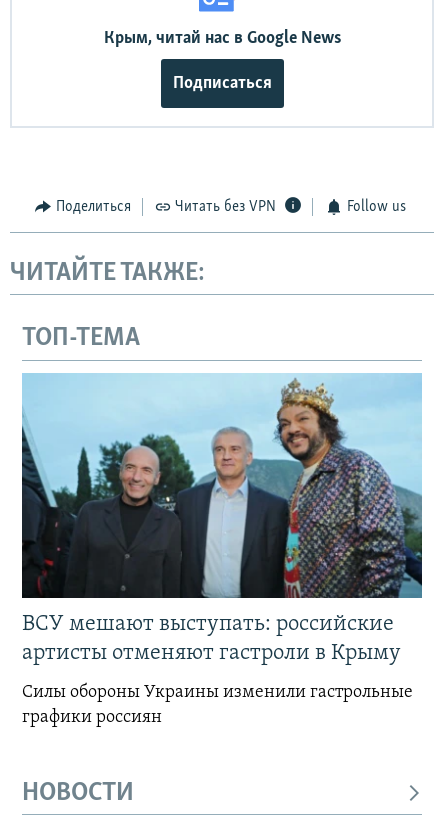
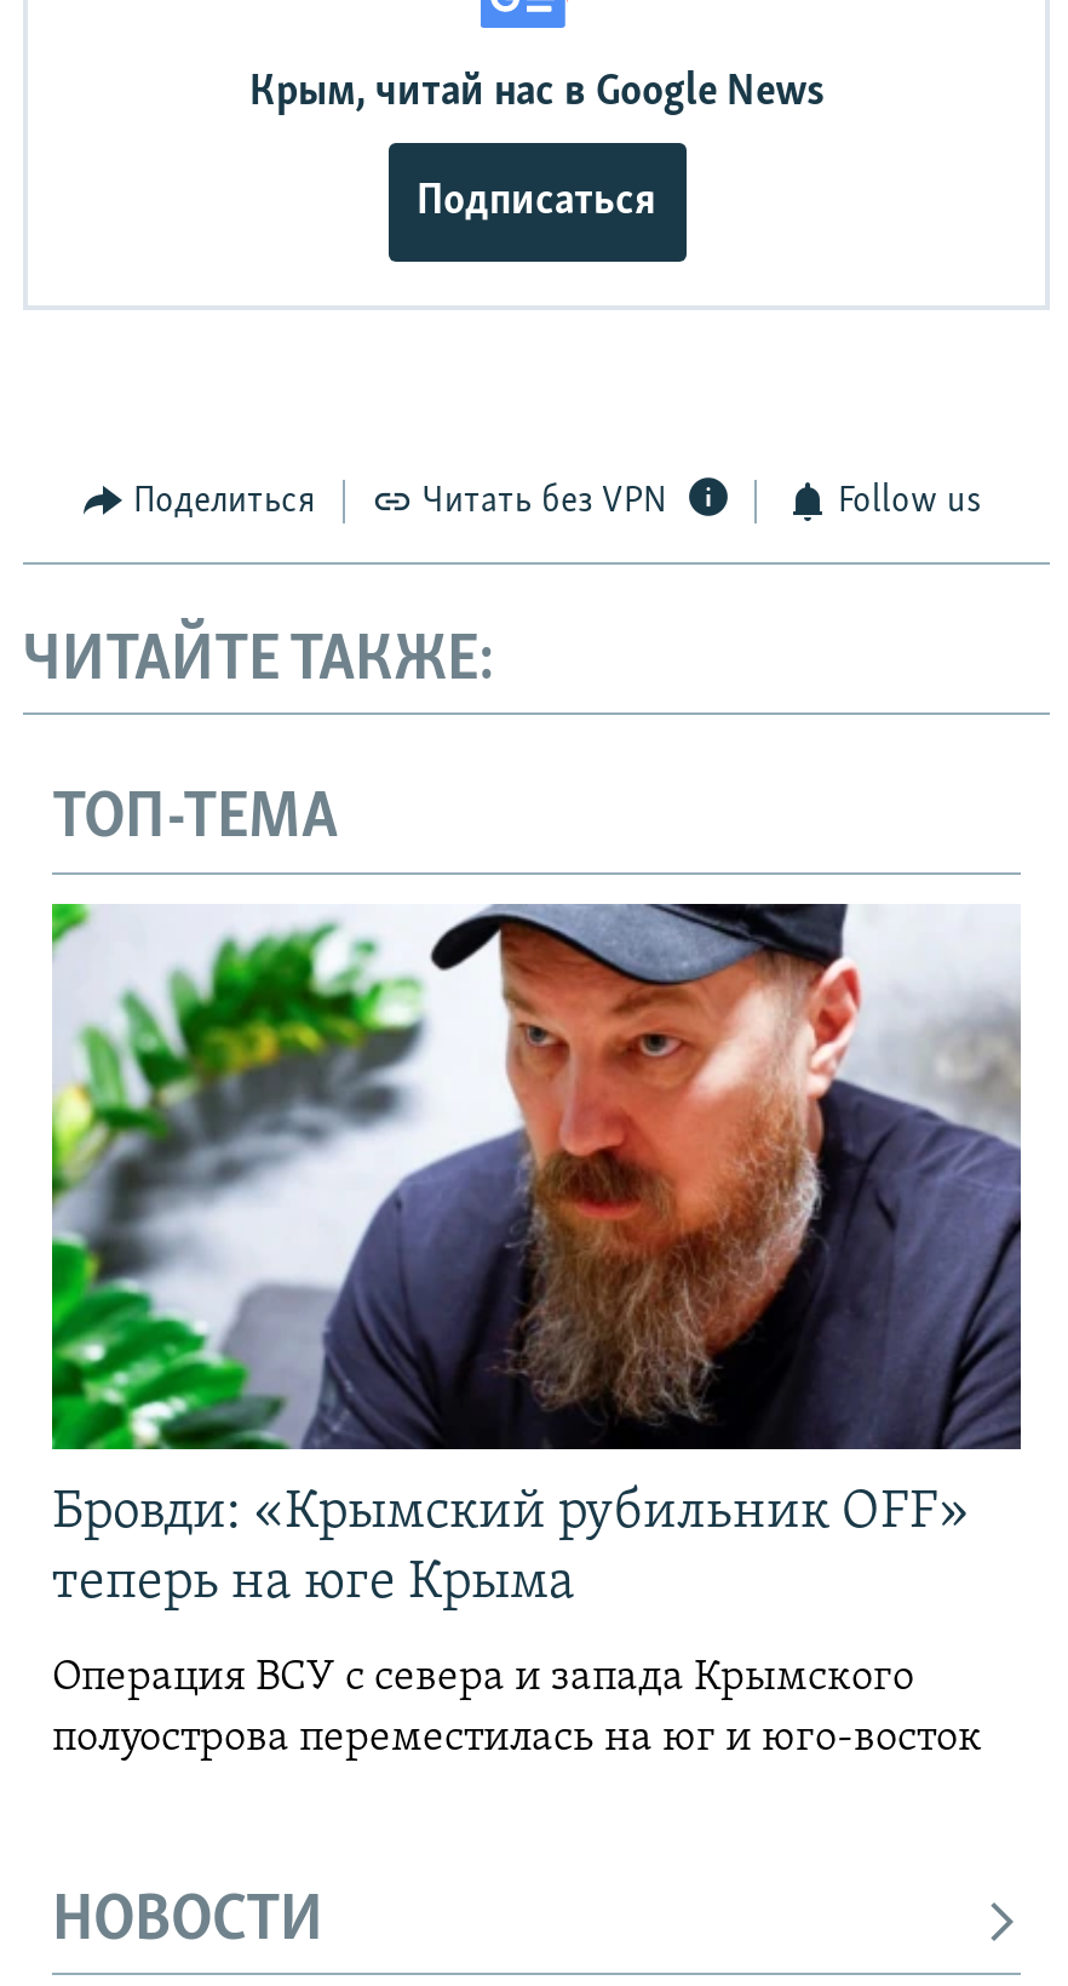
[21,373,423,665] [image] | ВСУ мешают выступать: российские | артисты отменяют гастроли в Крыму -> [50,902,1023,1611] [image] | Бровди: «Крымский рубильник OFF» | теперь на юге Крыма
[22,683,413,727] Силы обороны Украины изменили гастрольные | графики россиян -> [52,1655,982,1762] Операция ВСУ с севера и запада Крымского | полуострова переместилась на юг и юго-восток

